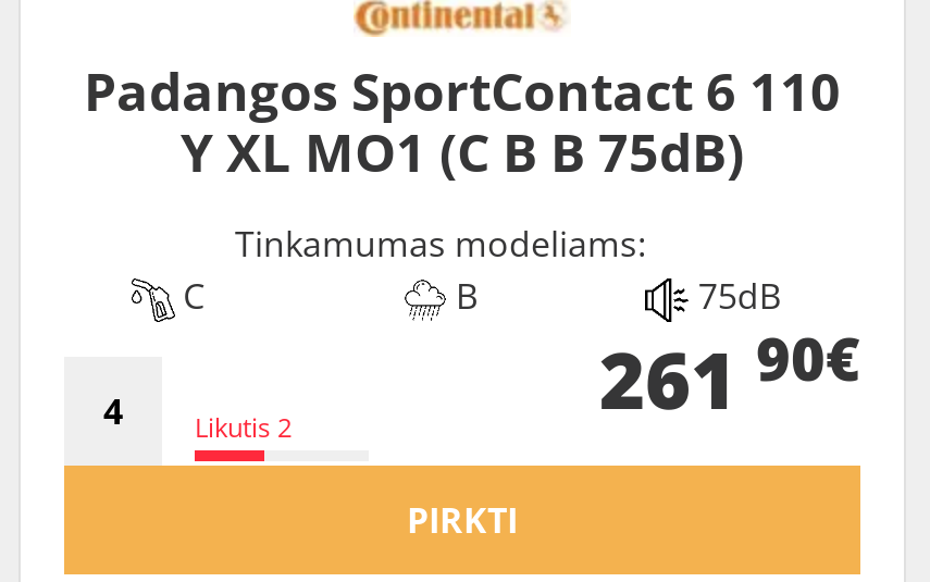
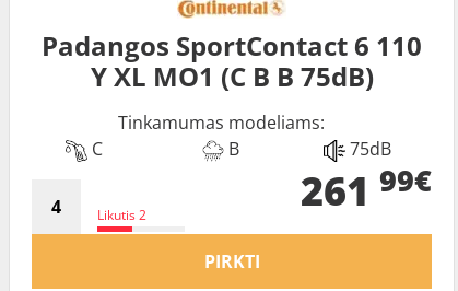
[599,317,860,434] 261 90€ -> [301,160,432,218] 261 99€

